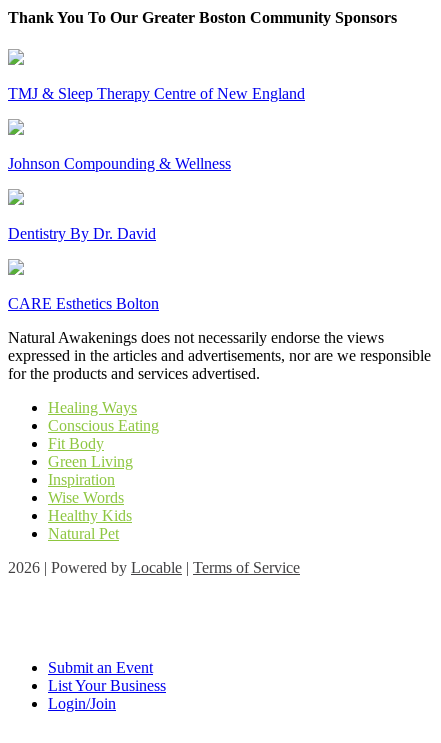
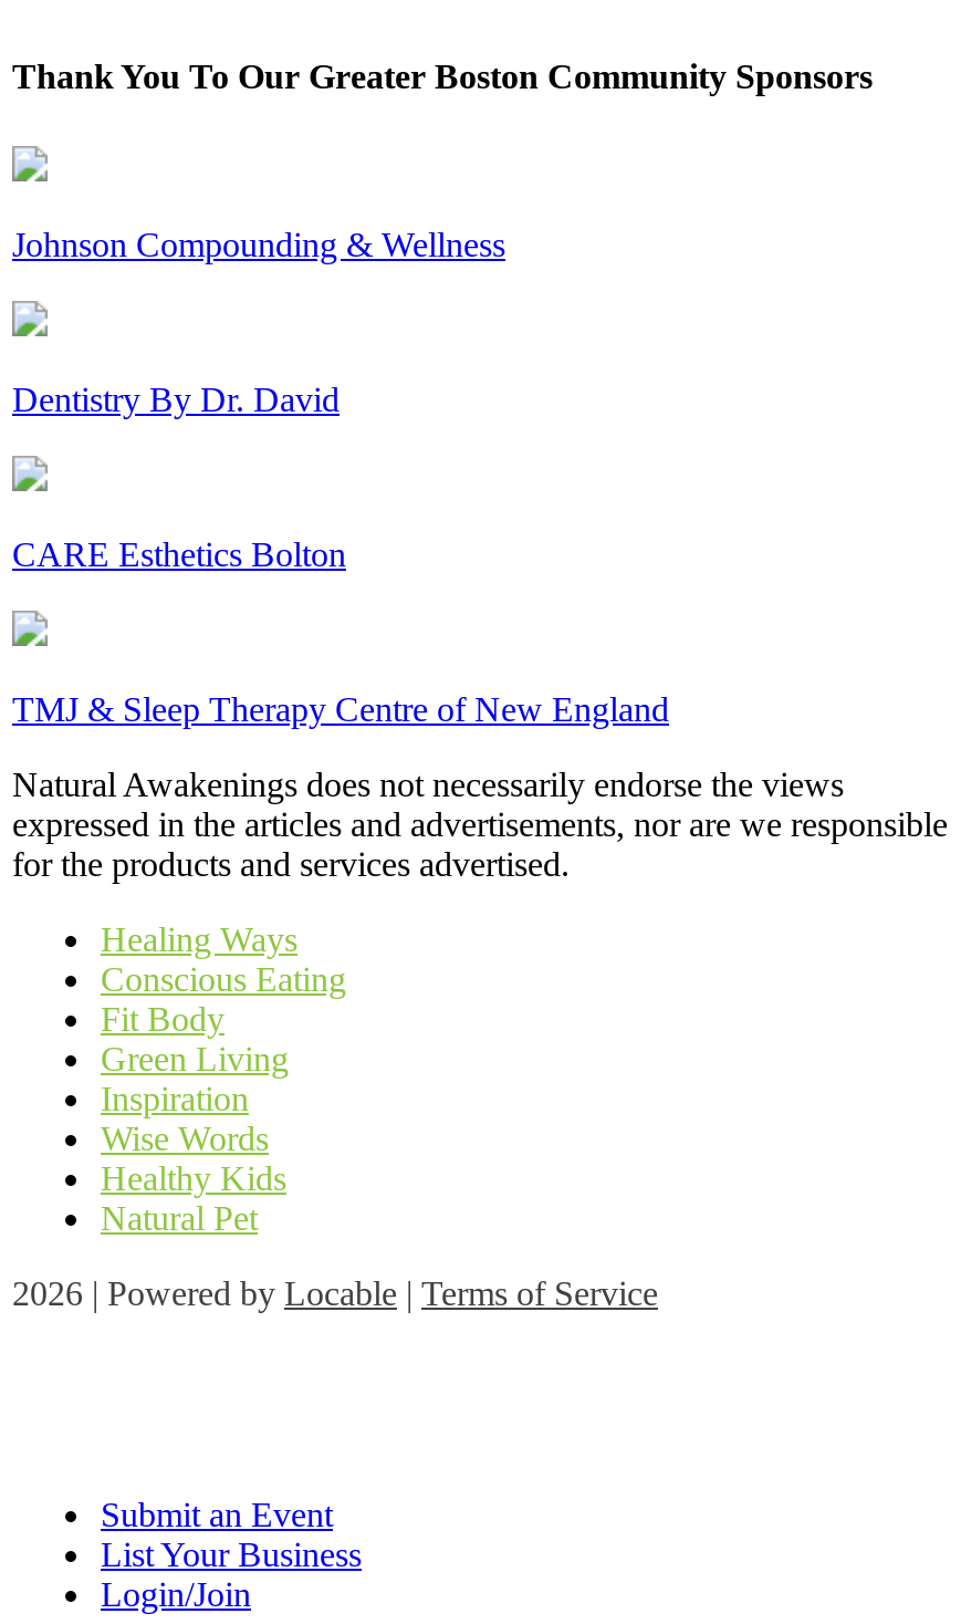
moved [8,85,305,102] -> [12,690,669,727]: TMJ & Sleep Therapy Centre of New England
moved [8,155,231,312] -> [12,225,505,572]: Johnson Compounding & Wellness | Dentistry By Dr. David | CARE Esthetics Bolton

